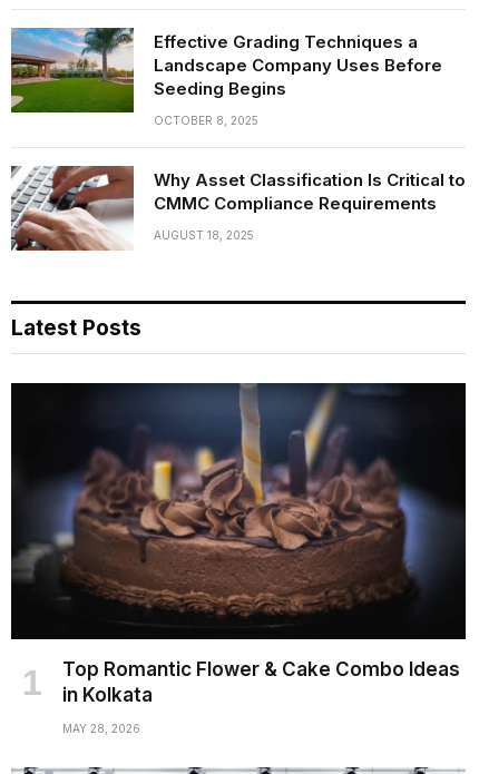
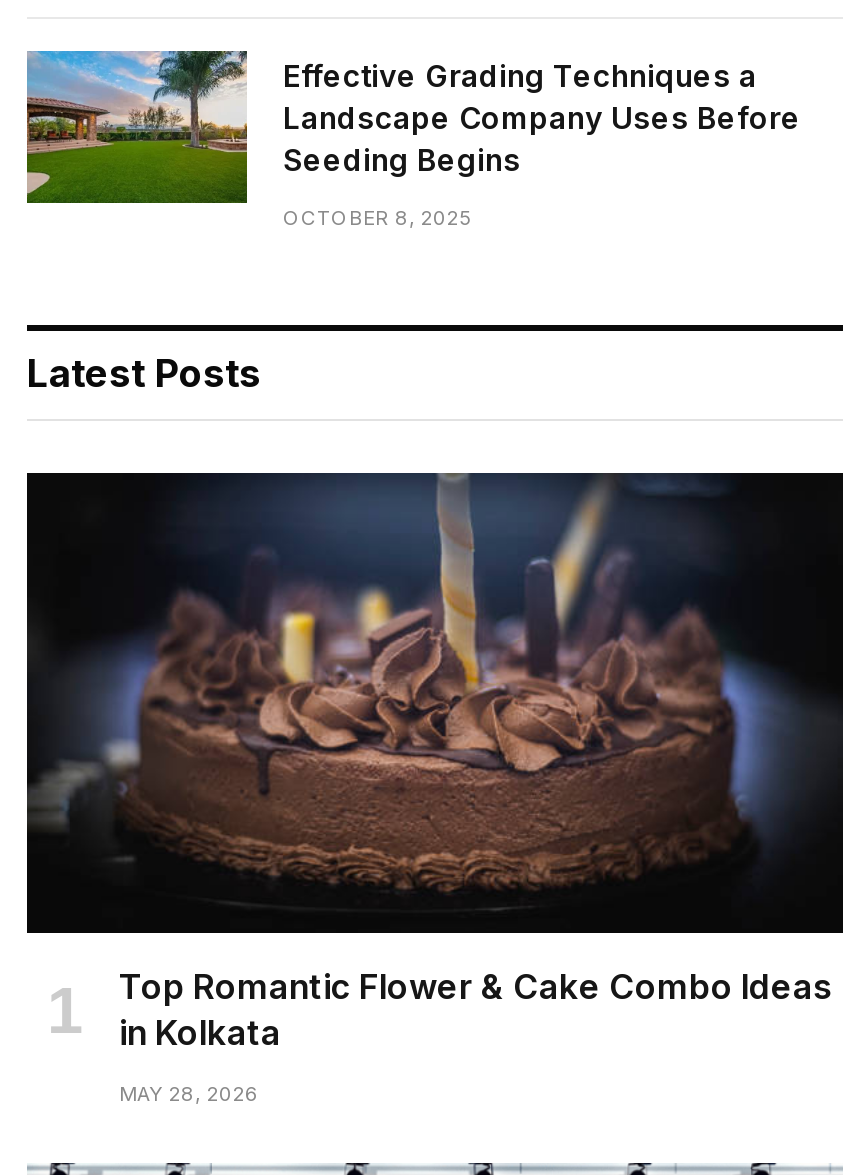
[10,165,466,252] [image] | Why Asset Classification Is Critical to | CMMC Compliance Requirements | AUGUST 18, 2025 -> none

